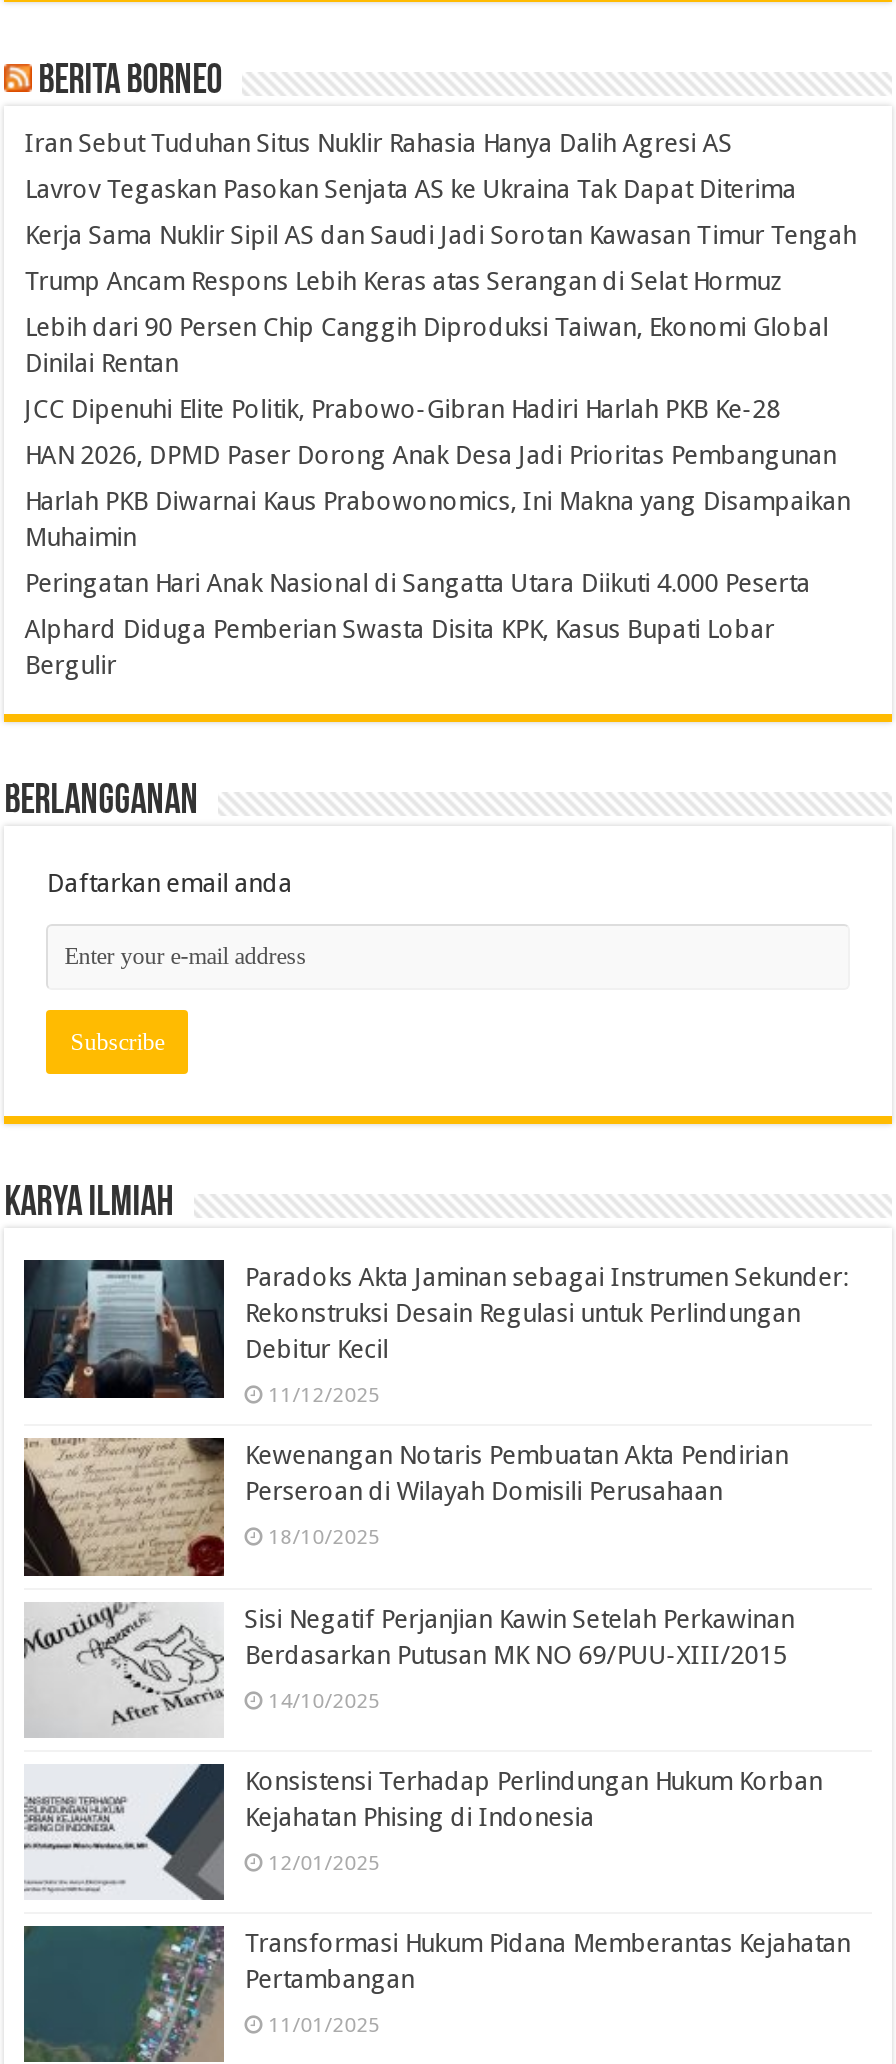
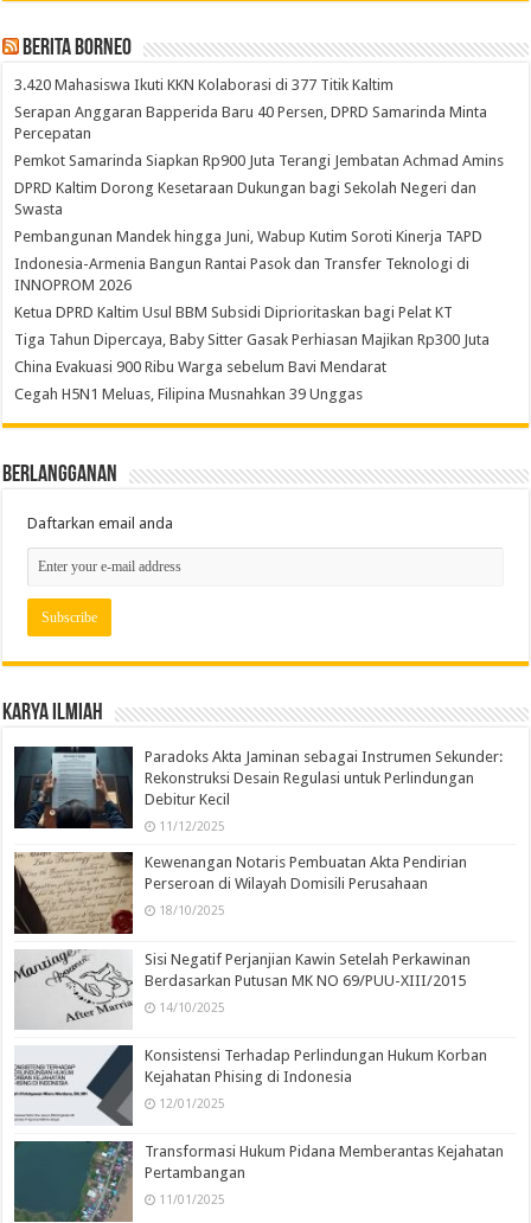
[24,129,732,159] Iran Sebut Tuduhan Situs Nuklir Rahasia Hanya Dalih Agresi AS -> [14,76,394,94] 3.420 Mahasiswa Ikuti KKN Kolaborasi di 377 Titik Kaltim
[24,175,796,205] Lavrov Tegaskan Pasokan Senjata AS ke Ukraina Tak Dapat Diterima -> [14,104,487,143] Serapan Anggaran Bapperida Baru 40 Persen, DPRD Samarinda Minta | Percepatan
[24,221,856,251] Kerja Sama Nuklir Sipil AS dan Saudi Jadi Sorotan Kawasan Timur Tengah -> [14,152,504,170] Pemkot Samarinda Siapkan Rp900 Juta Terangi Jembatan Achmad Amins
[24,267,782,297] Trump Ancam Respons Lebih Keras atas Serangan di Selat Hormuz -> [14,179,477,219] DPRD Kaltim Dorong Kesetaraan Dukungan bagi Sekolah Negeri dan | Swasta
[24,313,828,379] Lebih dari 90 Persen Chip Canggih Diproduksi Taiwan, Ekonomi Global | Dinilai Rentan -> [14,228,483,246] Pembangunan Mandek hingga Juni, Wabup Kutim Soroti Kinerja TAPD
[24,395,780,425] JCC Dipenuhi Elite Politik, Prabowo-Gibran Hadiri Harlah PKB Ke-28 -> [14,255,470,294] Indonesia-Armenia Bangun Rantai Pasok dan Transfer Teknologi di | INNOPROM 2026
[24,441,836,471] HAN 2026, DPMD Paser Dorong Anak Desa Jadi Prioritas Pembangunan -> [14,304,453,322] Ketua DPRD Kaltim Usul BBM Subsidi Diprioritaskan bagi Pelat KT
[24,487,850,553] Harlah PKB Diwarnai Kaus Prabowonomics, Ini Makna yang Disampaikan | Muhaimin -> [14,331,490,349] Tiga Tahun Dipercaya, Baby Sitter Gasak Perhiasan Majikan Rp300 Juta
[24,569,810,599] Peringatan Hari Anak Nasional di Sangatta Utara Diikuti 4.000 Peserta -> [14,358,387,376] China Evakuasi 900 Ribu Warga sebelum Bavi Mendarat
[24,615,774,681] Alphard Diduga Pemberian Swasta Disita KPK, Kasus Bupati Lobar | Bergulir -> [14,386,363,403] Cegah H5N1 Meluas, Filipina Musnahkan 39 Unggas

